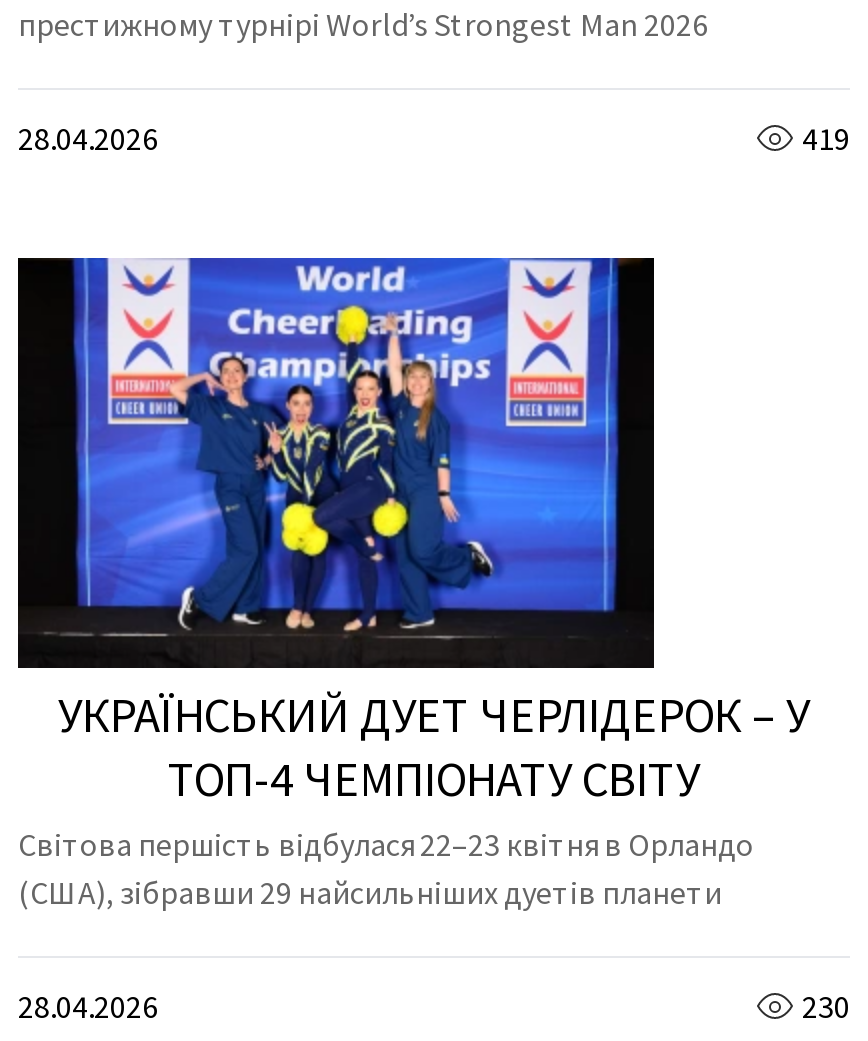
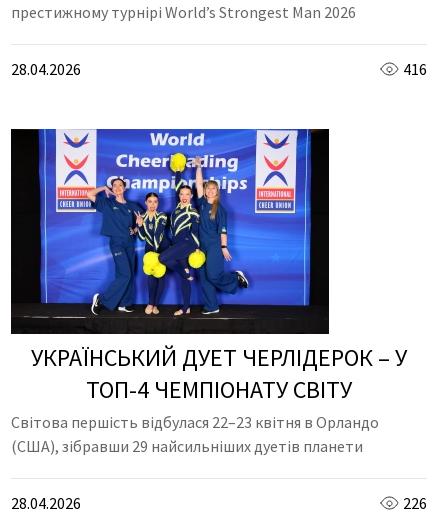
[802,118,850,158] 419 -> [403,59,427,79] 416
[802,986,850,1026] 230 -> [403,493,427,513] 226

